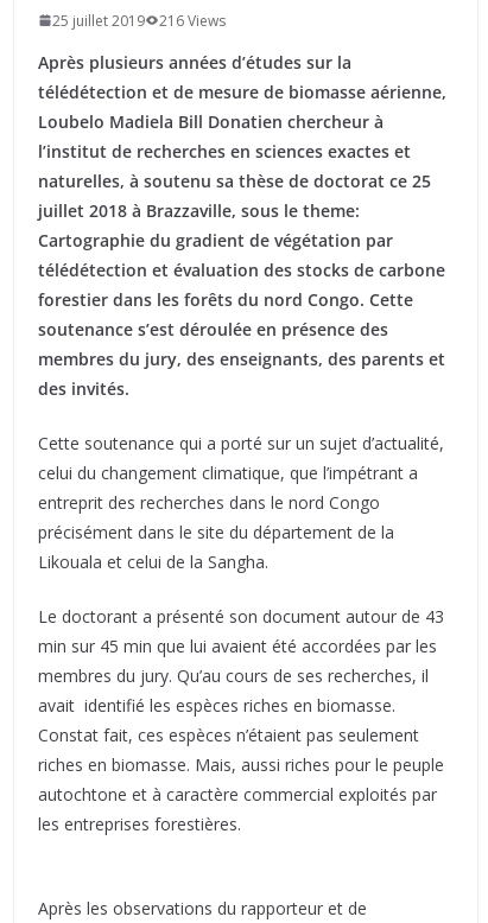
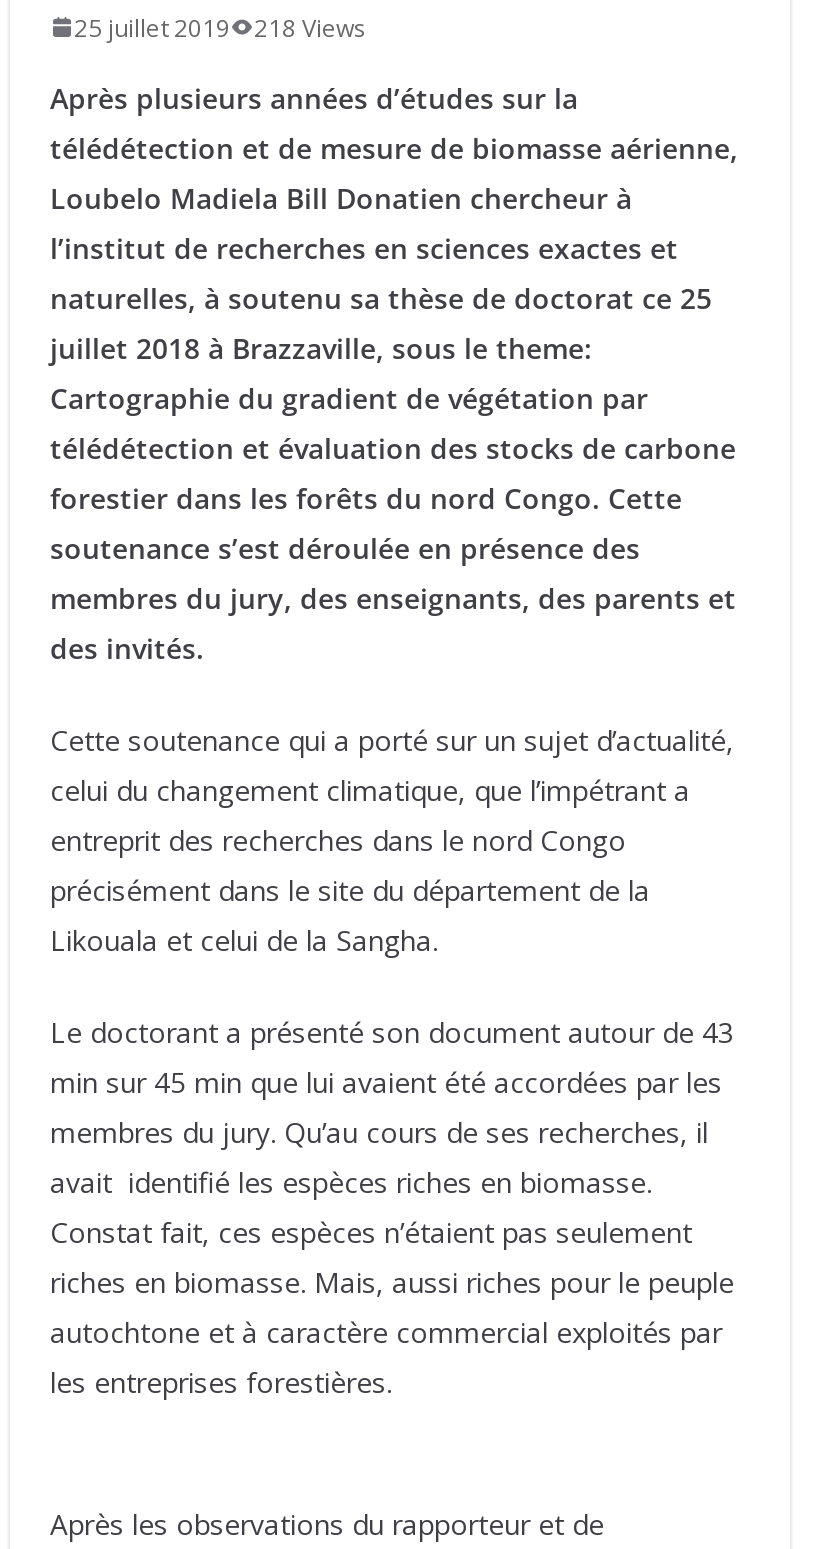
[52,10,226,30] 25 juillet 2019 216 Views -> [74,10,366,44] 25 juillet 2019 218 Views

